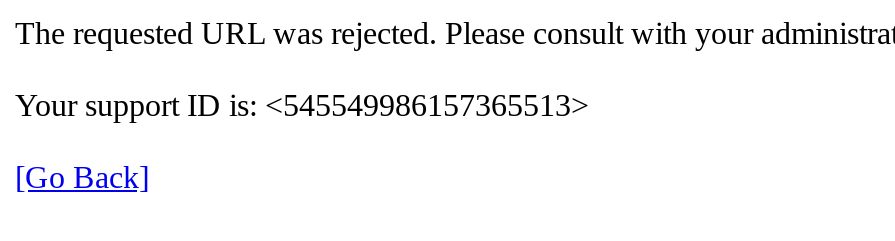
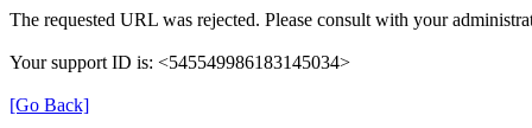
[15,88,589,122] Your support ID is: <545549986157365513> -> [9,52,350,72] Your support ID is: <545549986183145034>

